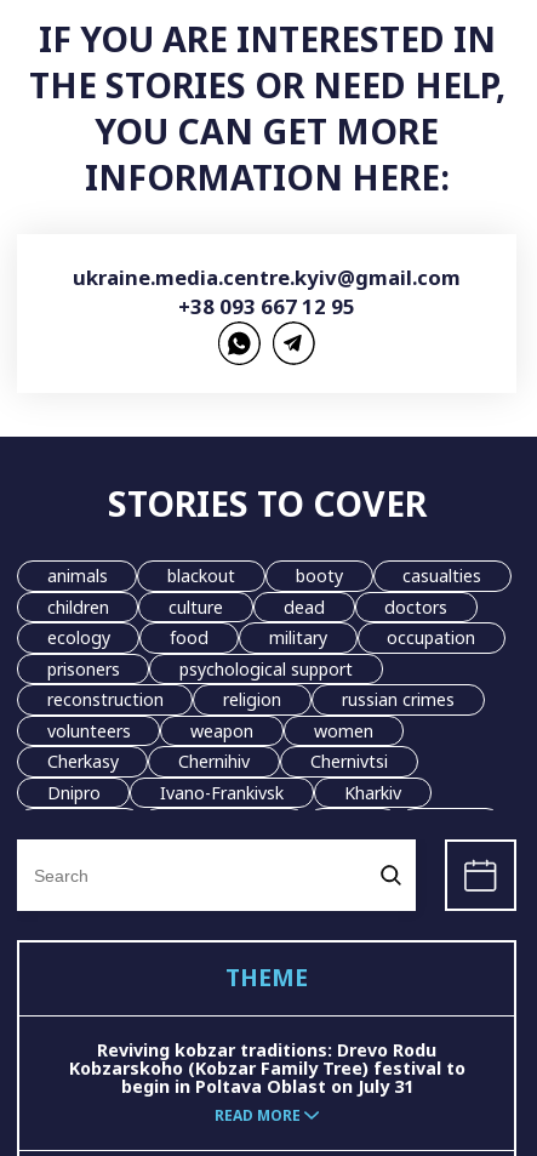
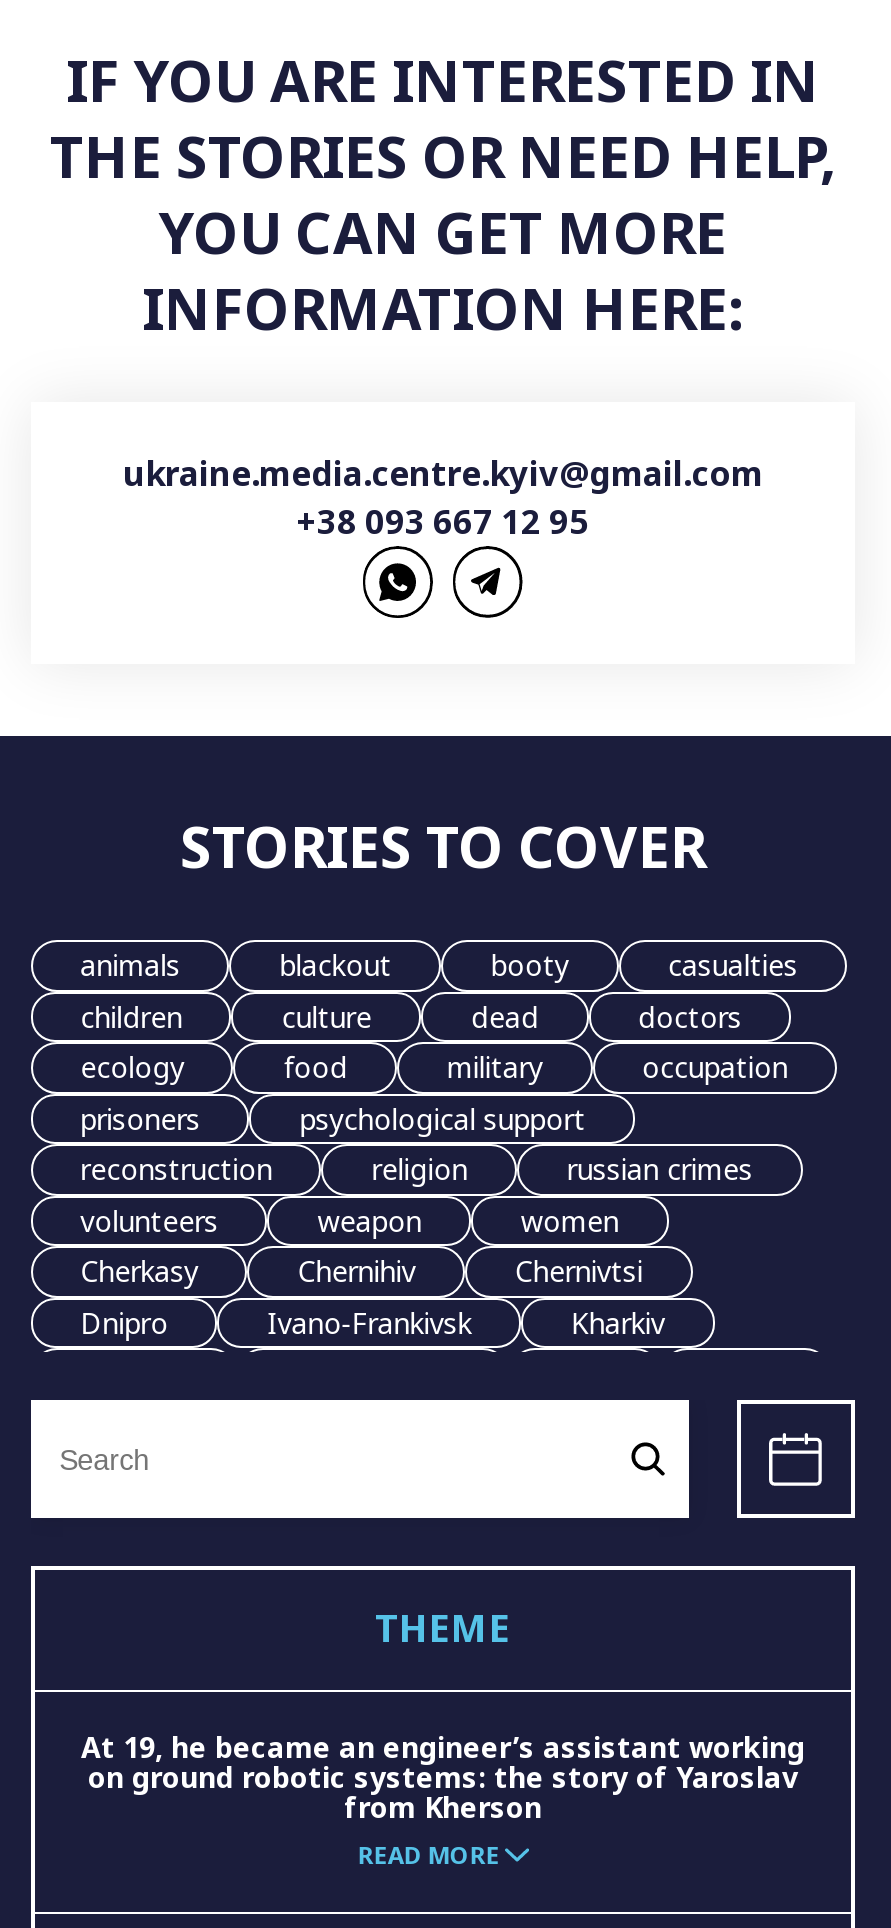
[68,1038,465,1098] Reviving kobzar traditions: Drevo Rodu | Kobzarskoho (Kobzar Family Tree) festival to | begin in Poltava Oblast on July 31 -> [81,1728,805,1826] At 19, he became an engineer’s assistant working | on ground robotic systems: the story of Yaroslav | from Kherson

